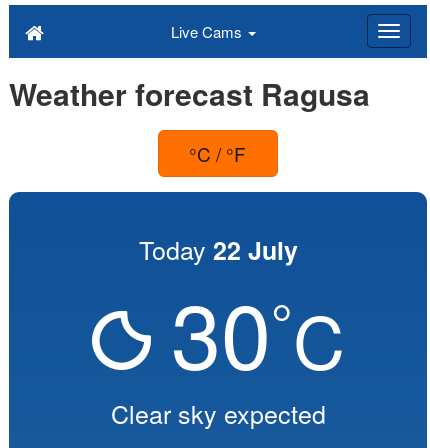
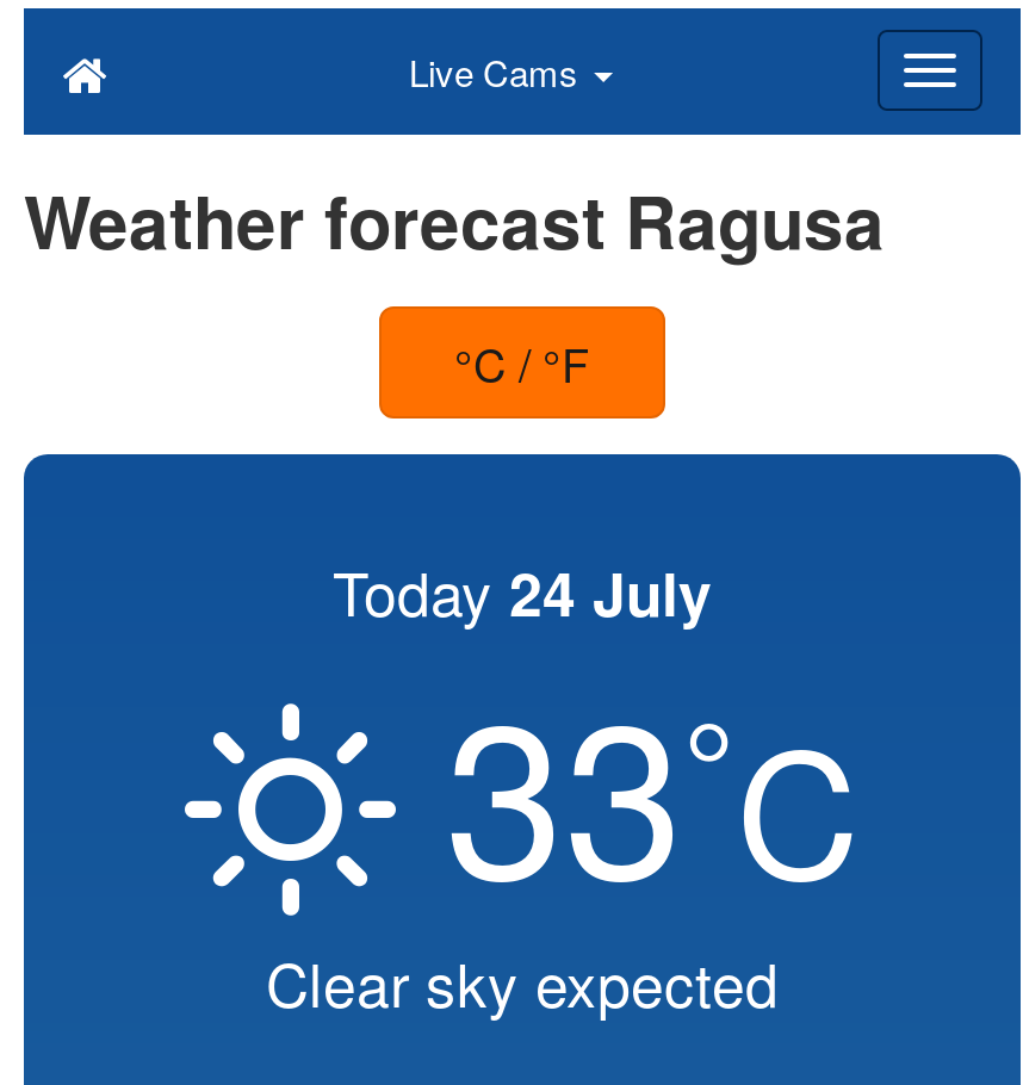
[138,231,297,268] Today 22 July -> [333,547,712,635] Today 24 July
[77,267,344,396] [image] | 30°C -> [181,633,860,941] [image] | 33°C

